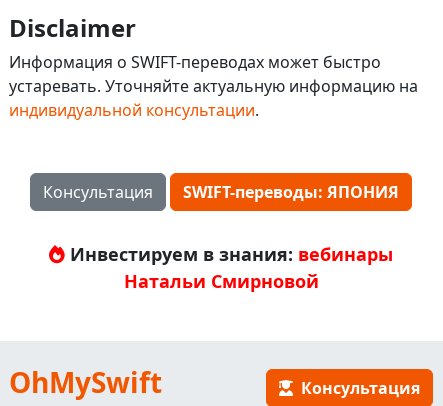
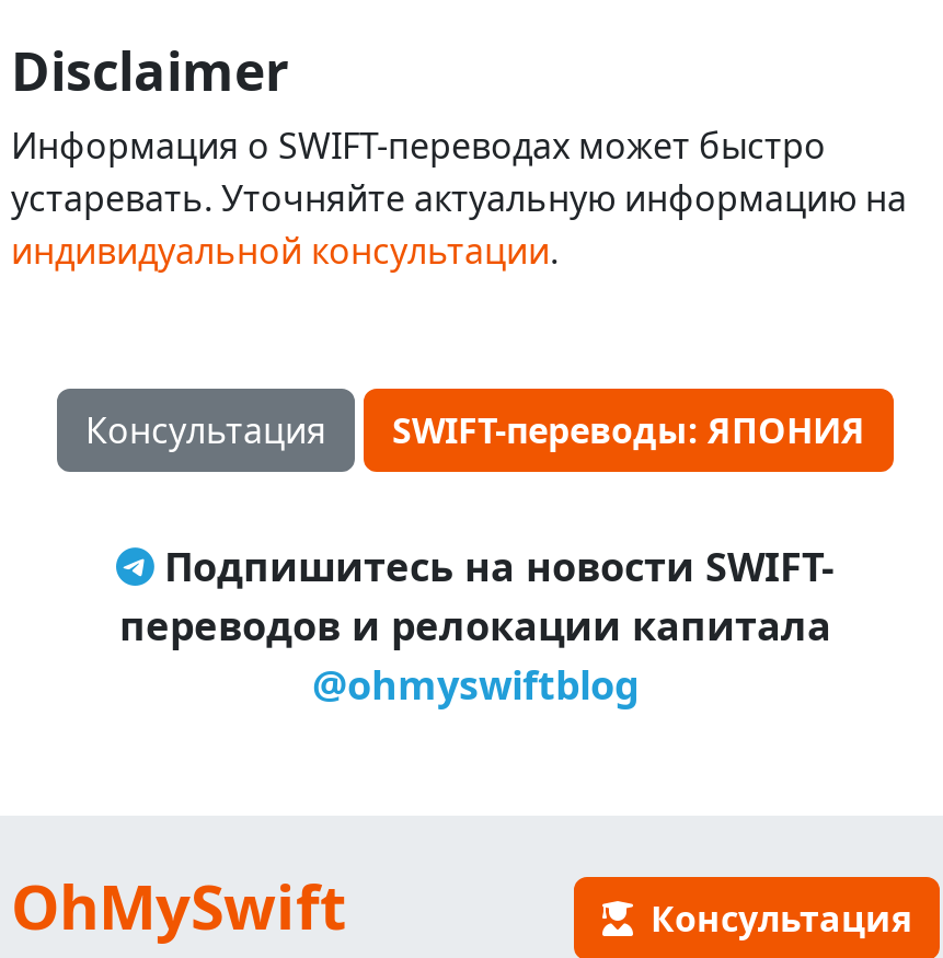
[65,242,393,293] Инвестируем в знания: вебинары | Натальи Смирновой -> [119,540,835,711] Подпишитесь на новости SWIFT- | переводов и релокации капитала | @ohmyswiftblog

